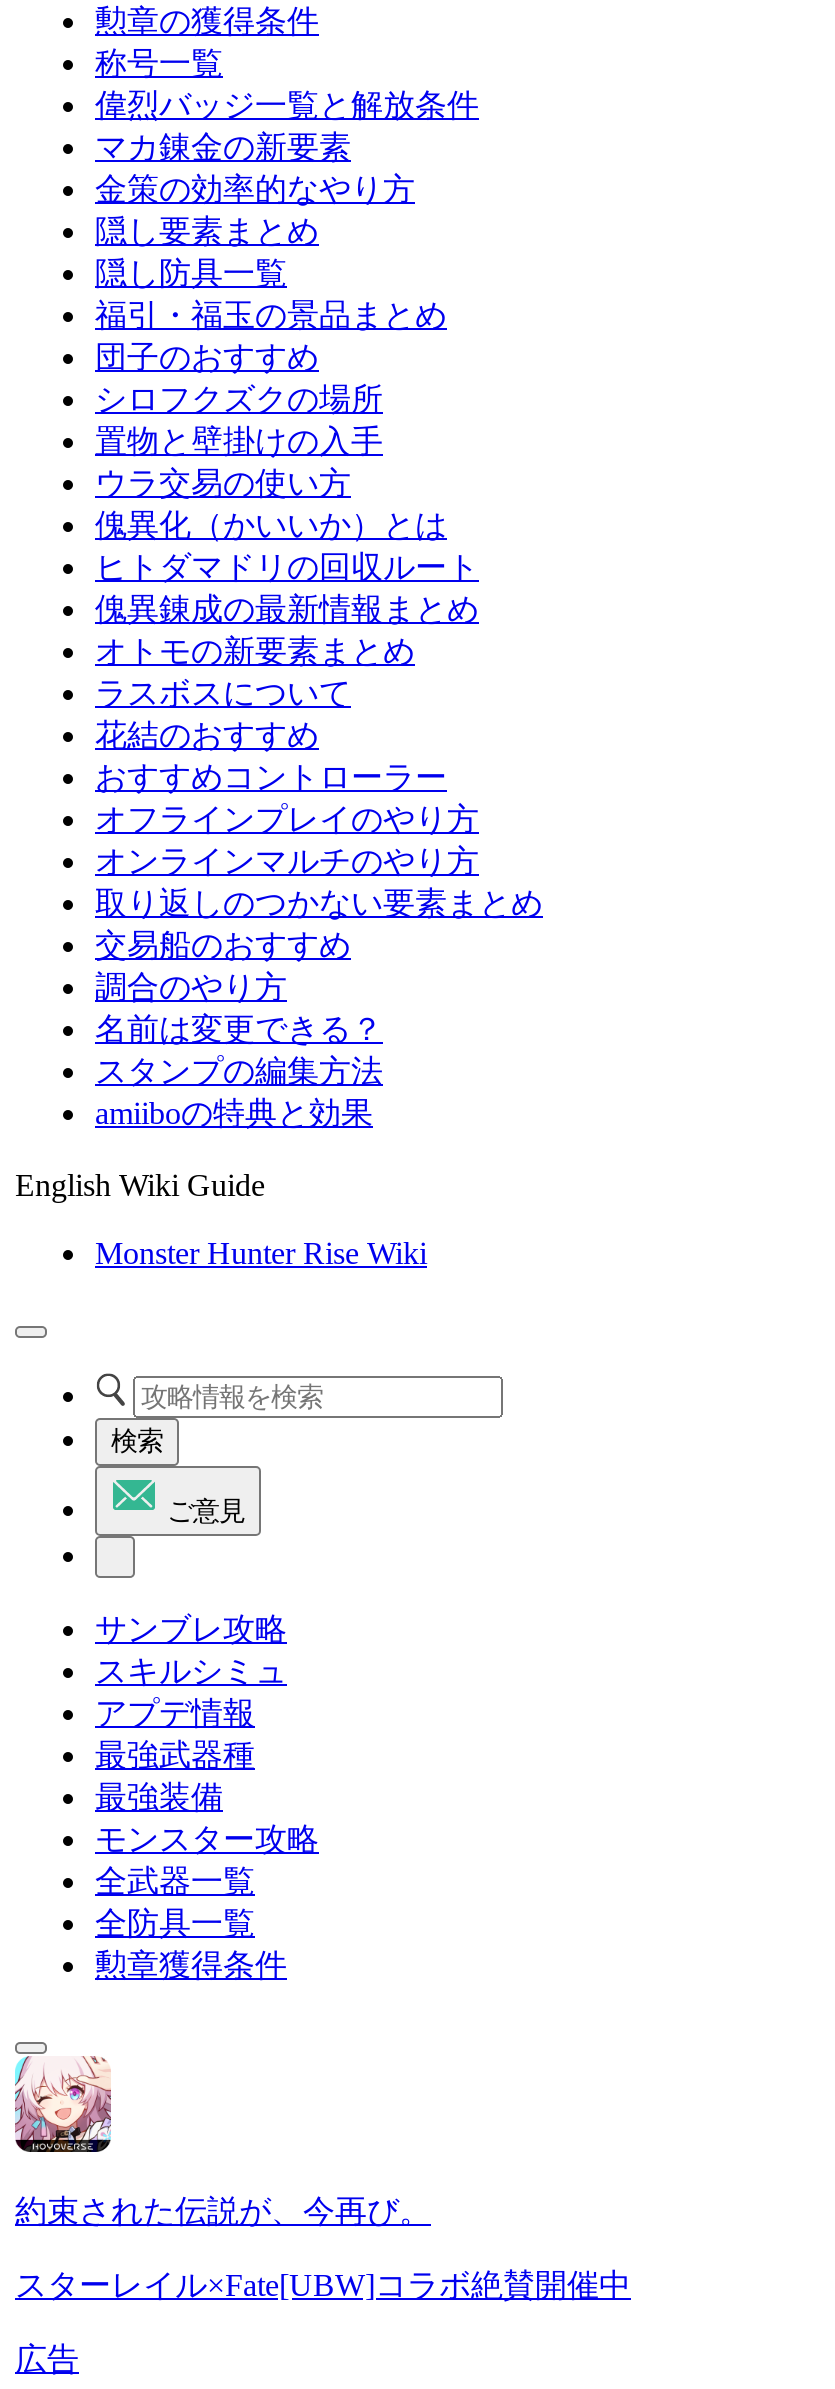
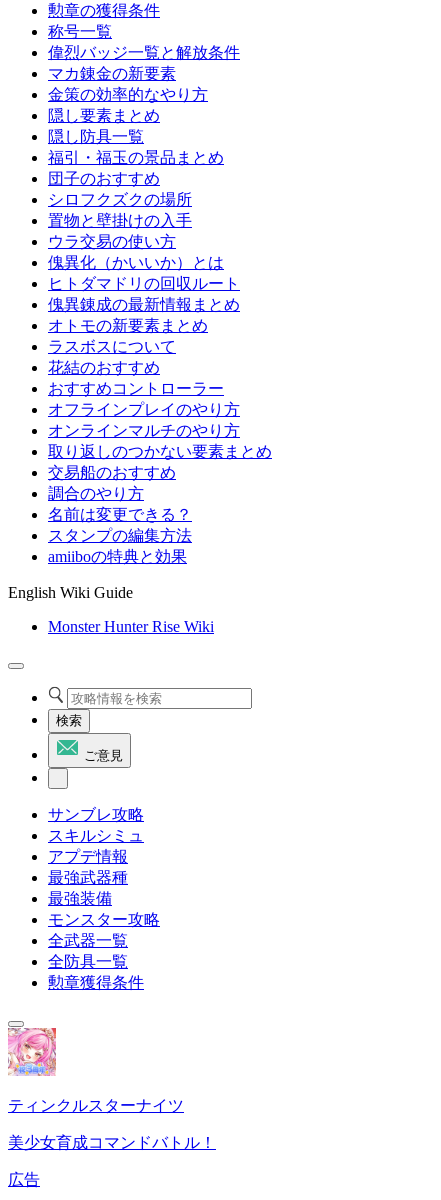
[13,2054,431,2228] [image] | 約束された伝説が、今再び。 -> [7,1027,184,1114] [image] | ティンクルスターナイツ
[15,2268,631,2302] スターレイル×Fate[UBW]コラボ絶賛開催中 -> [8,1134,216,1151] 美少女育成コマンドバトル！

